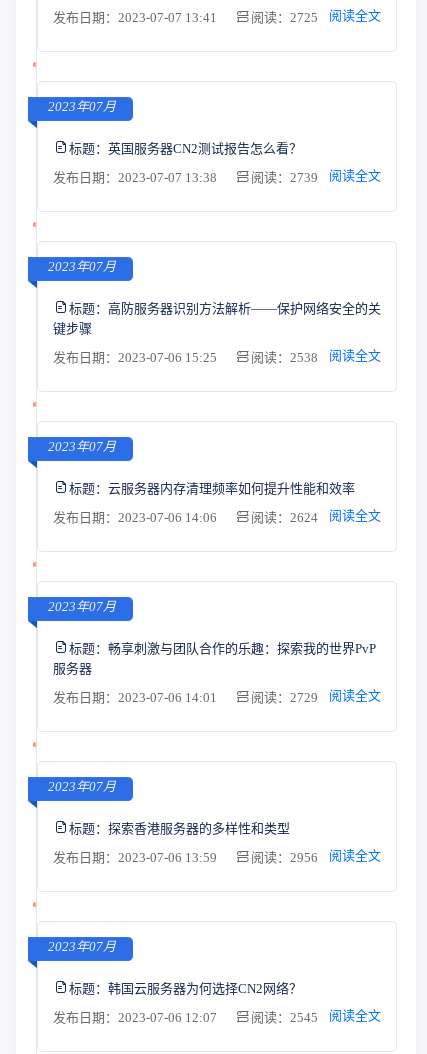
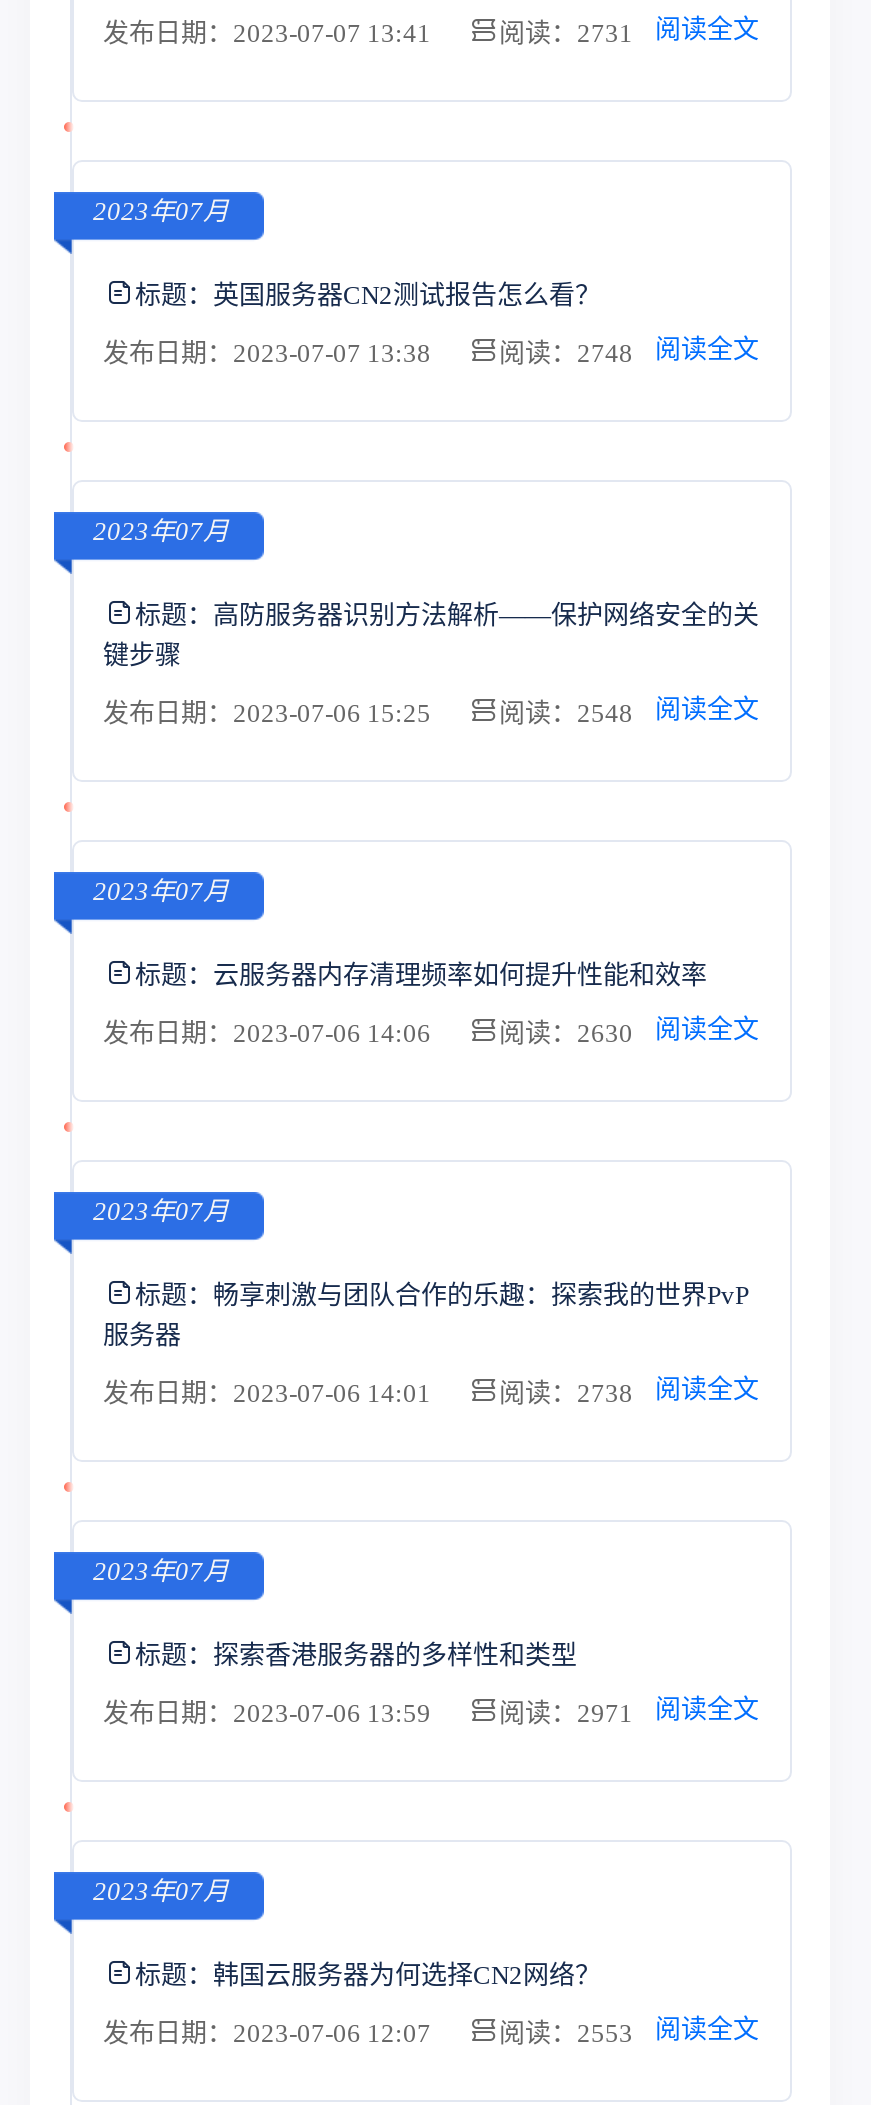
[250,8,380,25] 阅读：2725 阅读全文 -> [499,14,759,48] 阅读：2731 阅读全文
[250,168,380,185] 阅读：2739 阅读全文 -> [499,334,759,368] 阅读：2748 阅读全文
[250,348,380,365] 阅读：2538 阅读全文 -> [499,694,759,728] 阅读：2548 阅读全文
[250,508,380,525] 阅读：2624 阅读全文 -> [499,1014,759,1048] 阅读：2630 阅读全文
[250,688,380,705] 阅读：2729 阅读全文 -> [499,1374,759,1408] 阅读：2738 阅读全文
[250,848,380,865] 阅读：2956 阅读全文 -> [499,1694,759,1728] 阅读：2971 阅读全文
[250,1008,380,1025] 阅读：2545 阅读全文 -> [499,2014,759,2048] 阅读：2553 阅读全文

